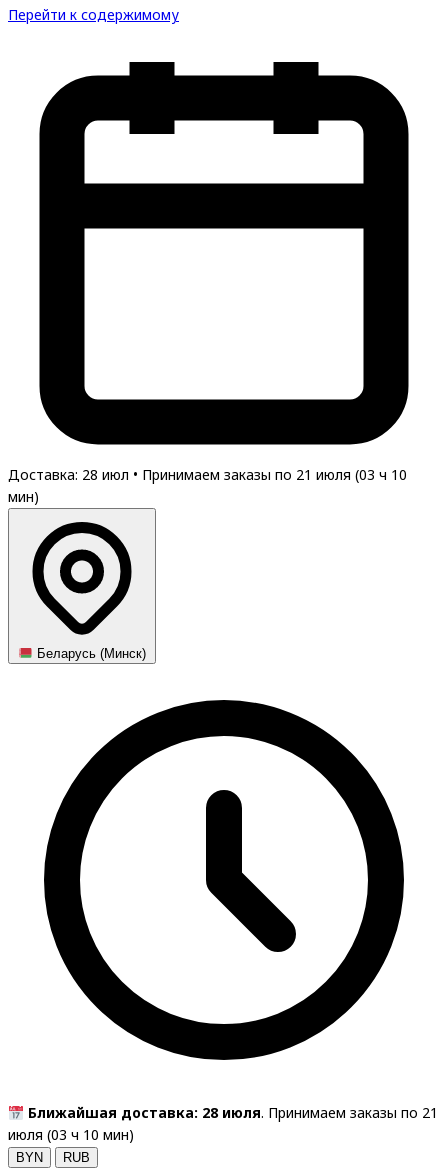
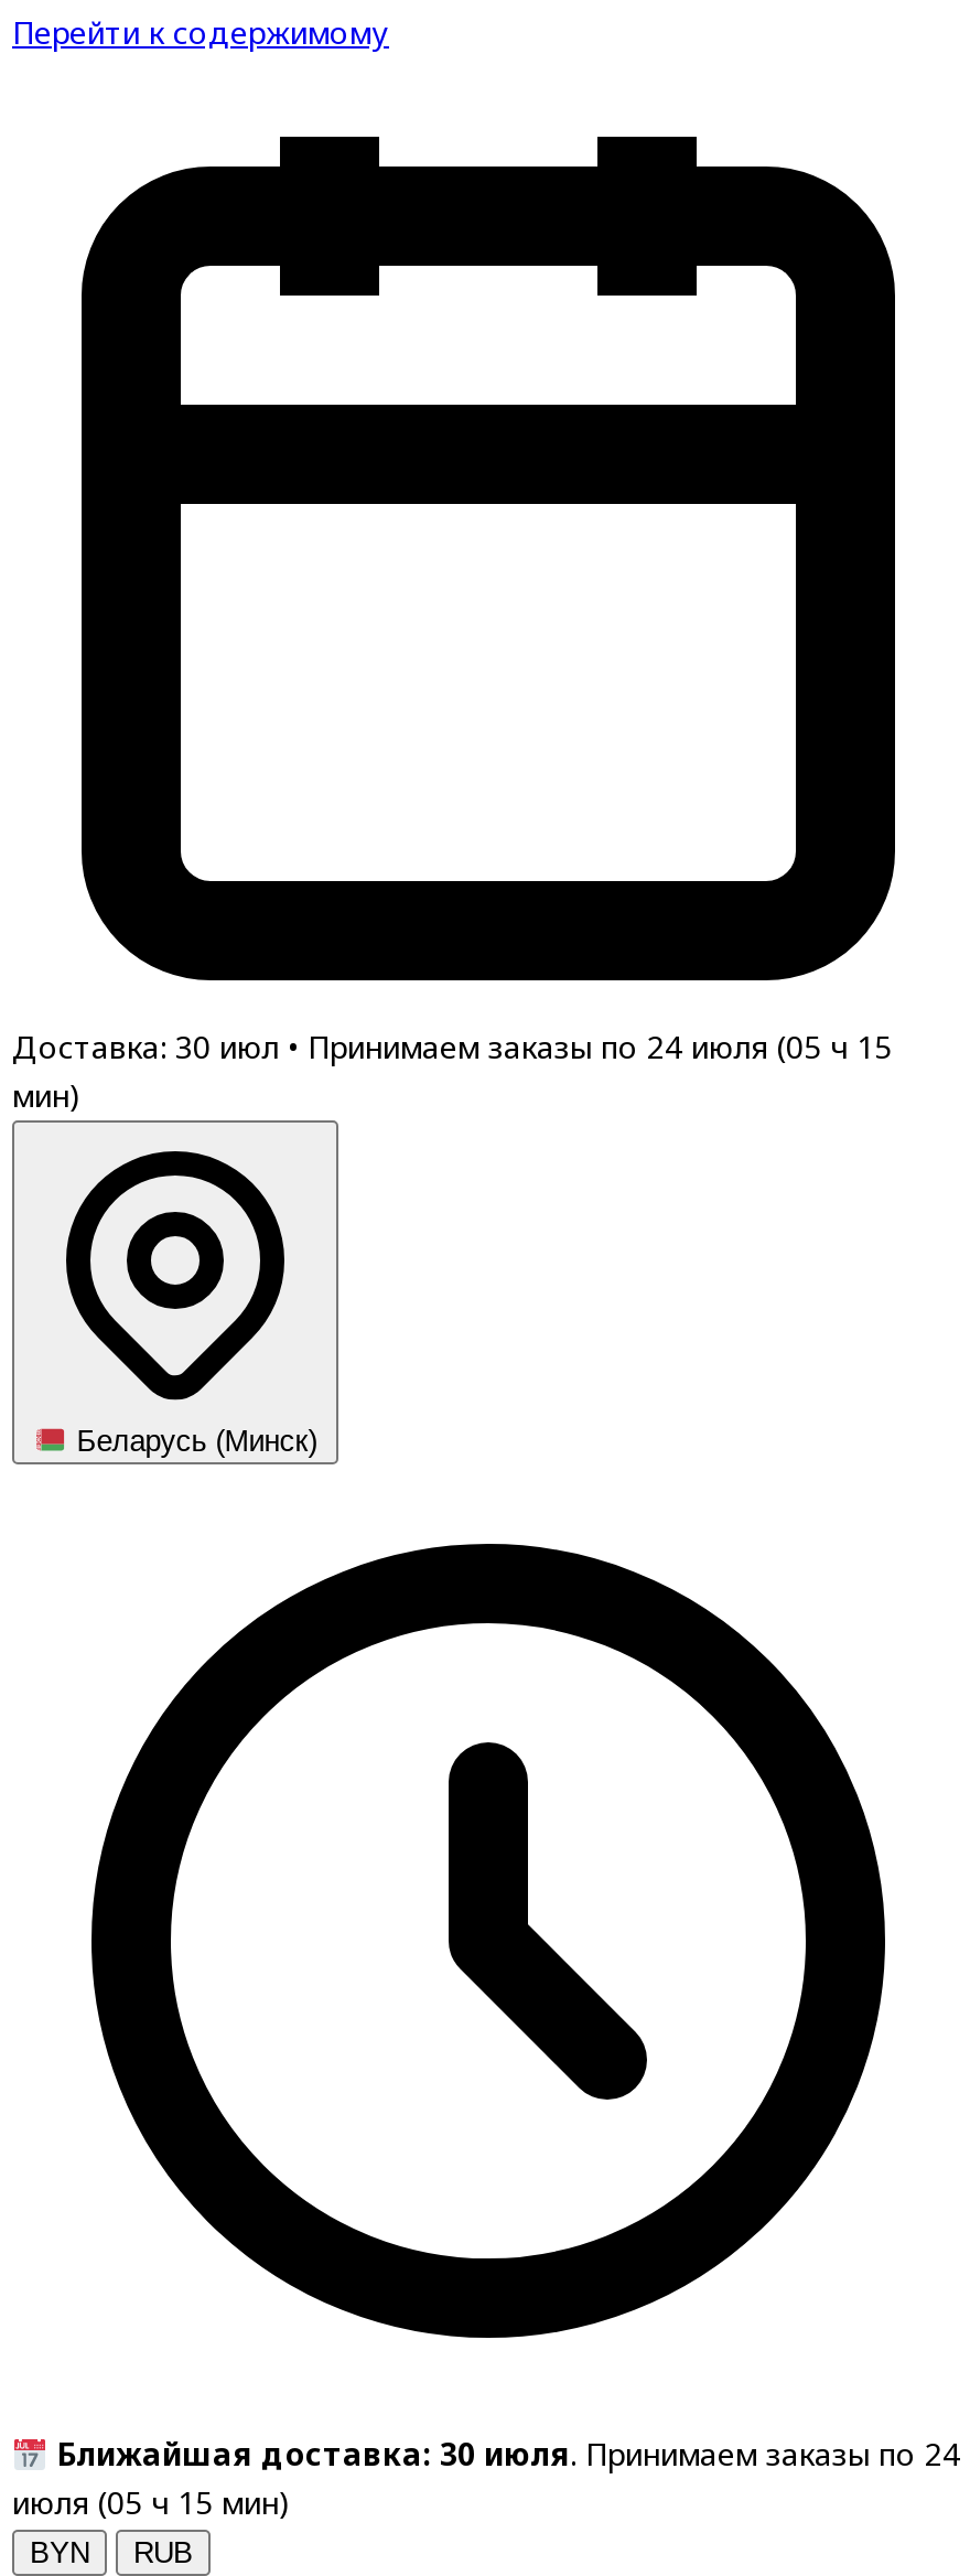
[8,465,407,484] Доставка: 28 июл • Принимаем заказы по 21 июля (03 ч 10 -> [12,1026,892,1067] Доставка: 30 июл • Принимаем заказы по 24 июля (05 ч 15
[28,1103,438,1122] Ближайшая доставка: 28 июля. Принимаем заказы по 21 -> [56,2433,960,2475] Ближайшая доставка: 30 июля. Принимаем заказы по 24
[8,1125,134,1144] июля (03 ч 10 мин) -> [12,2482,290,2524] июля (05 ч 15 мин)

